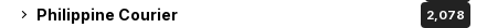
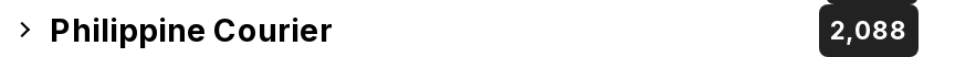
[426,7,465,22] 2,078 -> [830,15,907,45] 2,088

